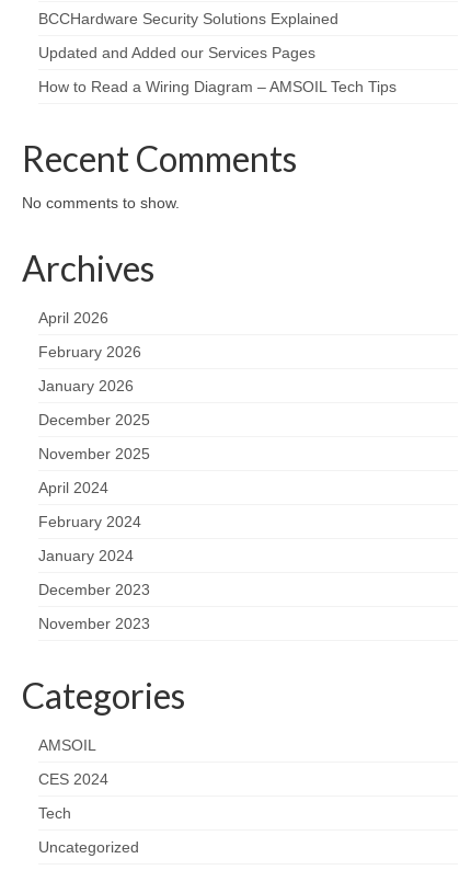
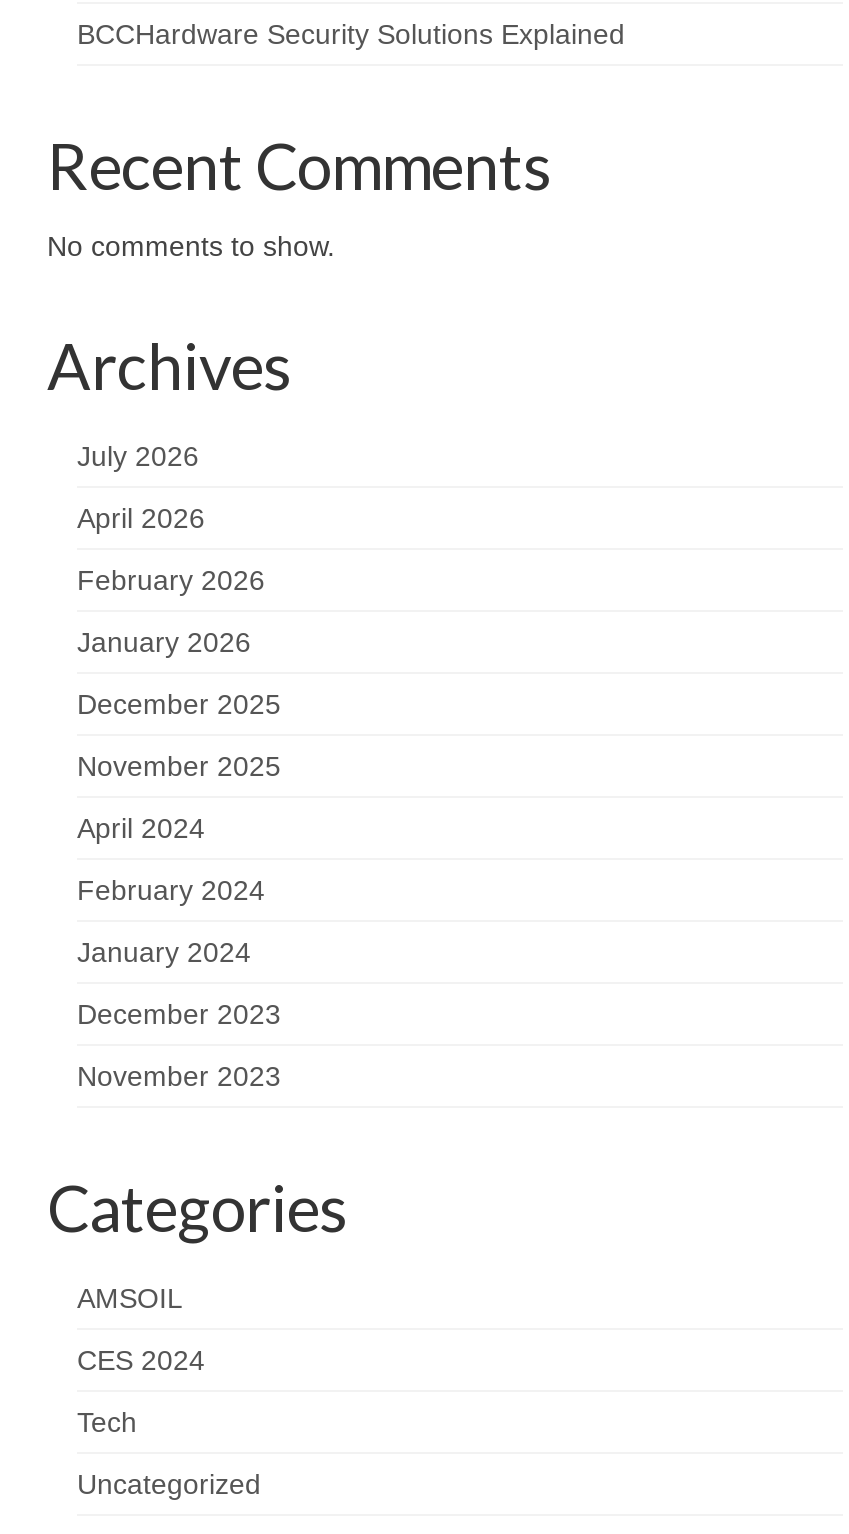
[38,44,397,95] Updated and Added our Services Pages | How to Read a Wiring Diagram – AMSOIL Tech Tips -> none
moved [22,137,297,289] -> [47,125,549,403]: Recent Comments | No comments to show. | Archives
none -> [77,439,199,471] July 2026

